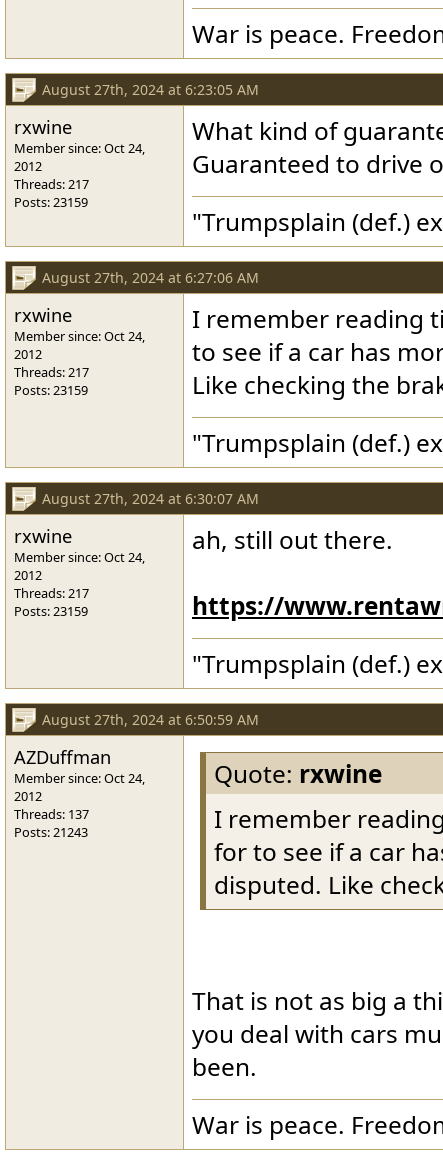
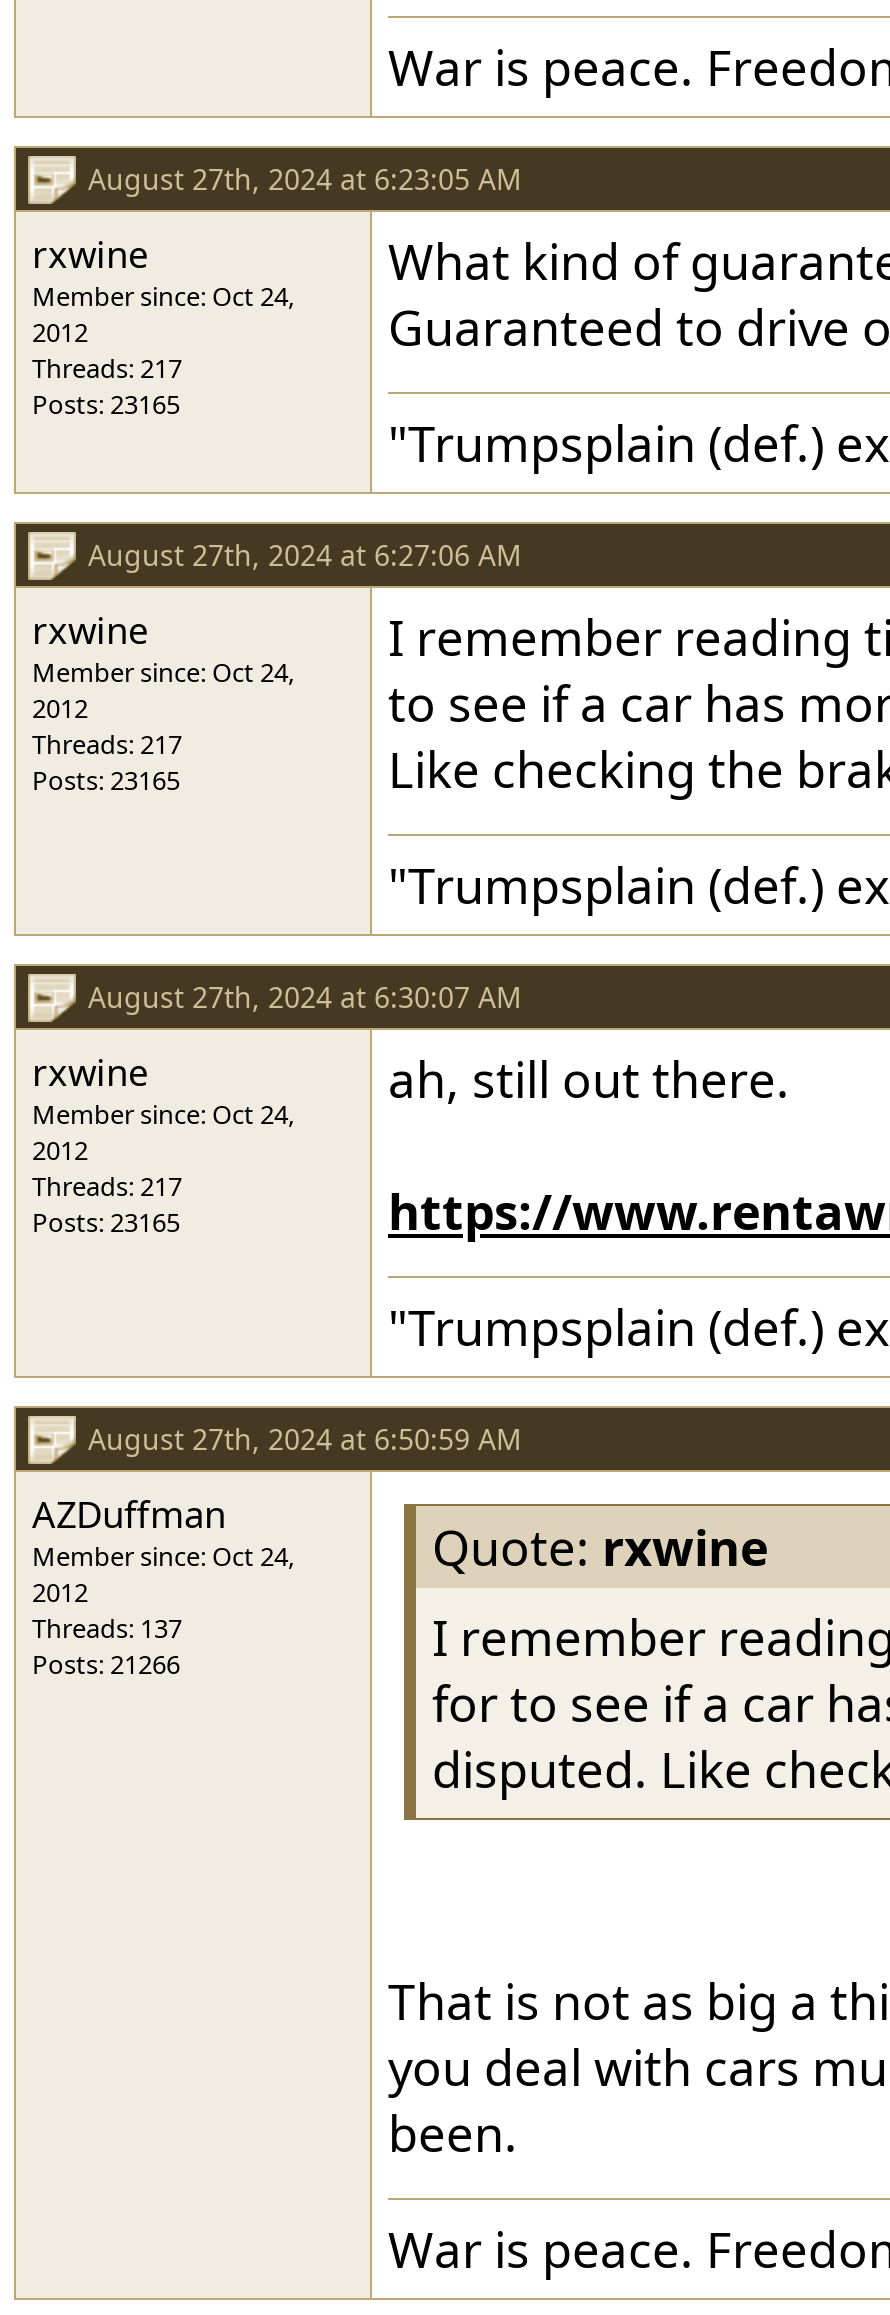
[14,193,88,211] Posts: 23159 -> [32,386,180,422] Posts: 23165
[14,381,88,399] Posts: 23159 -> [32,762,180,798] Posts: 23165
[14,602,88,620] Posts: 23159 -> [32,1204,180,1240] Posts: 23165
[14,823,88,841] Posts: 21243 -> [32,1646,180,1682] Posts: 21266

